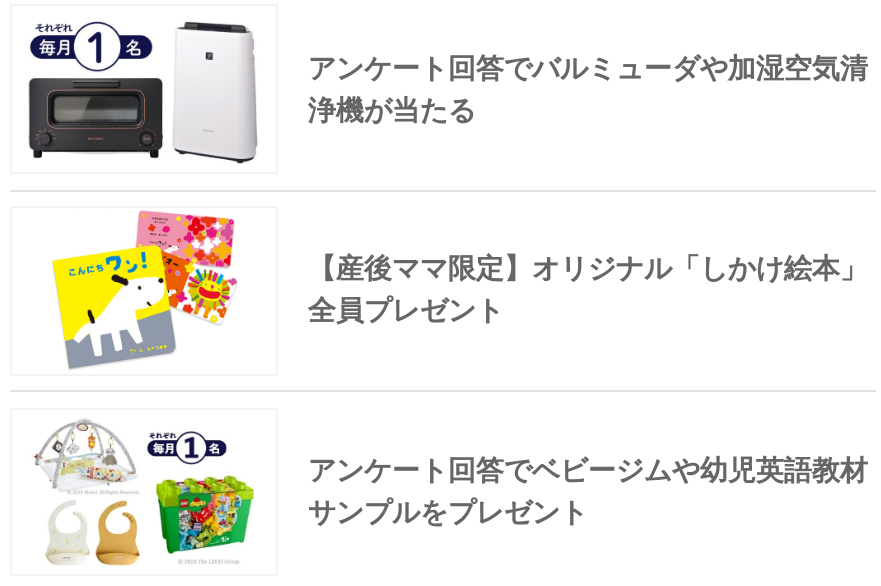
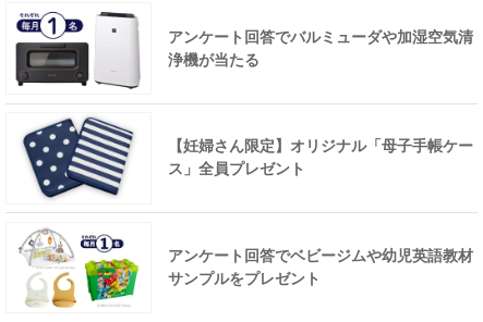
[42,210,868,370] [image] | 【産後ママ限定】オリジナル「しかけ絵本」 | 全員プレゼント -> [22,115,473,200] [image] | 【妊婦さん限定】オリジナル「母子手帳ケー | ス」全員プレゼント

